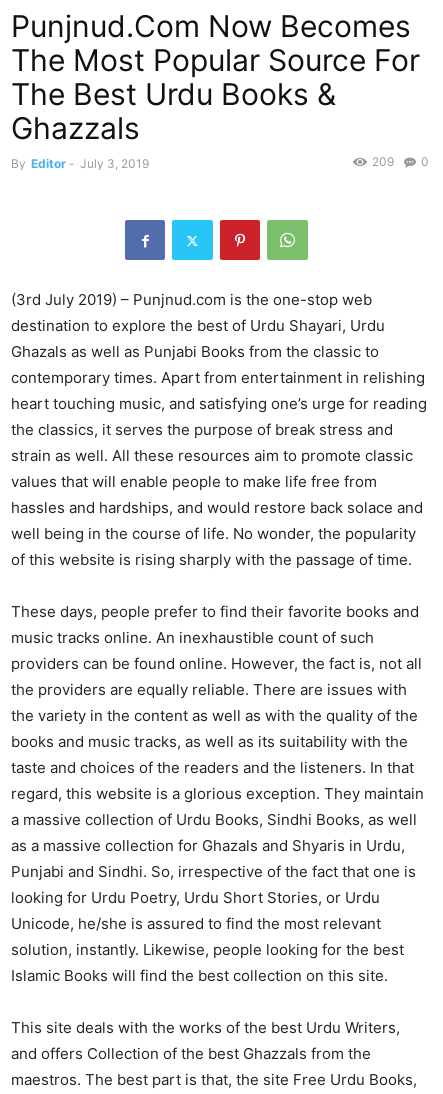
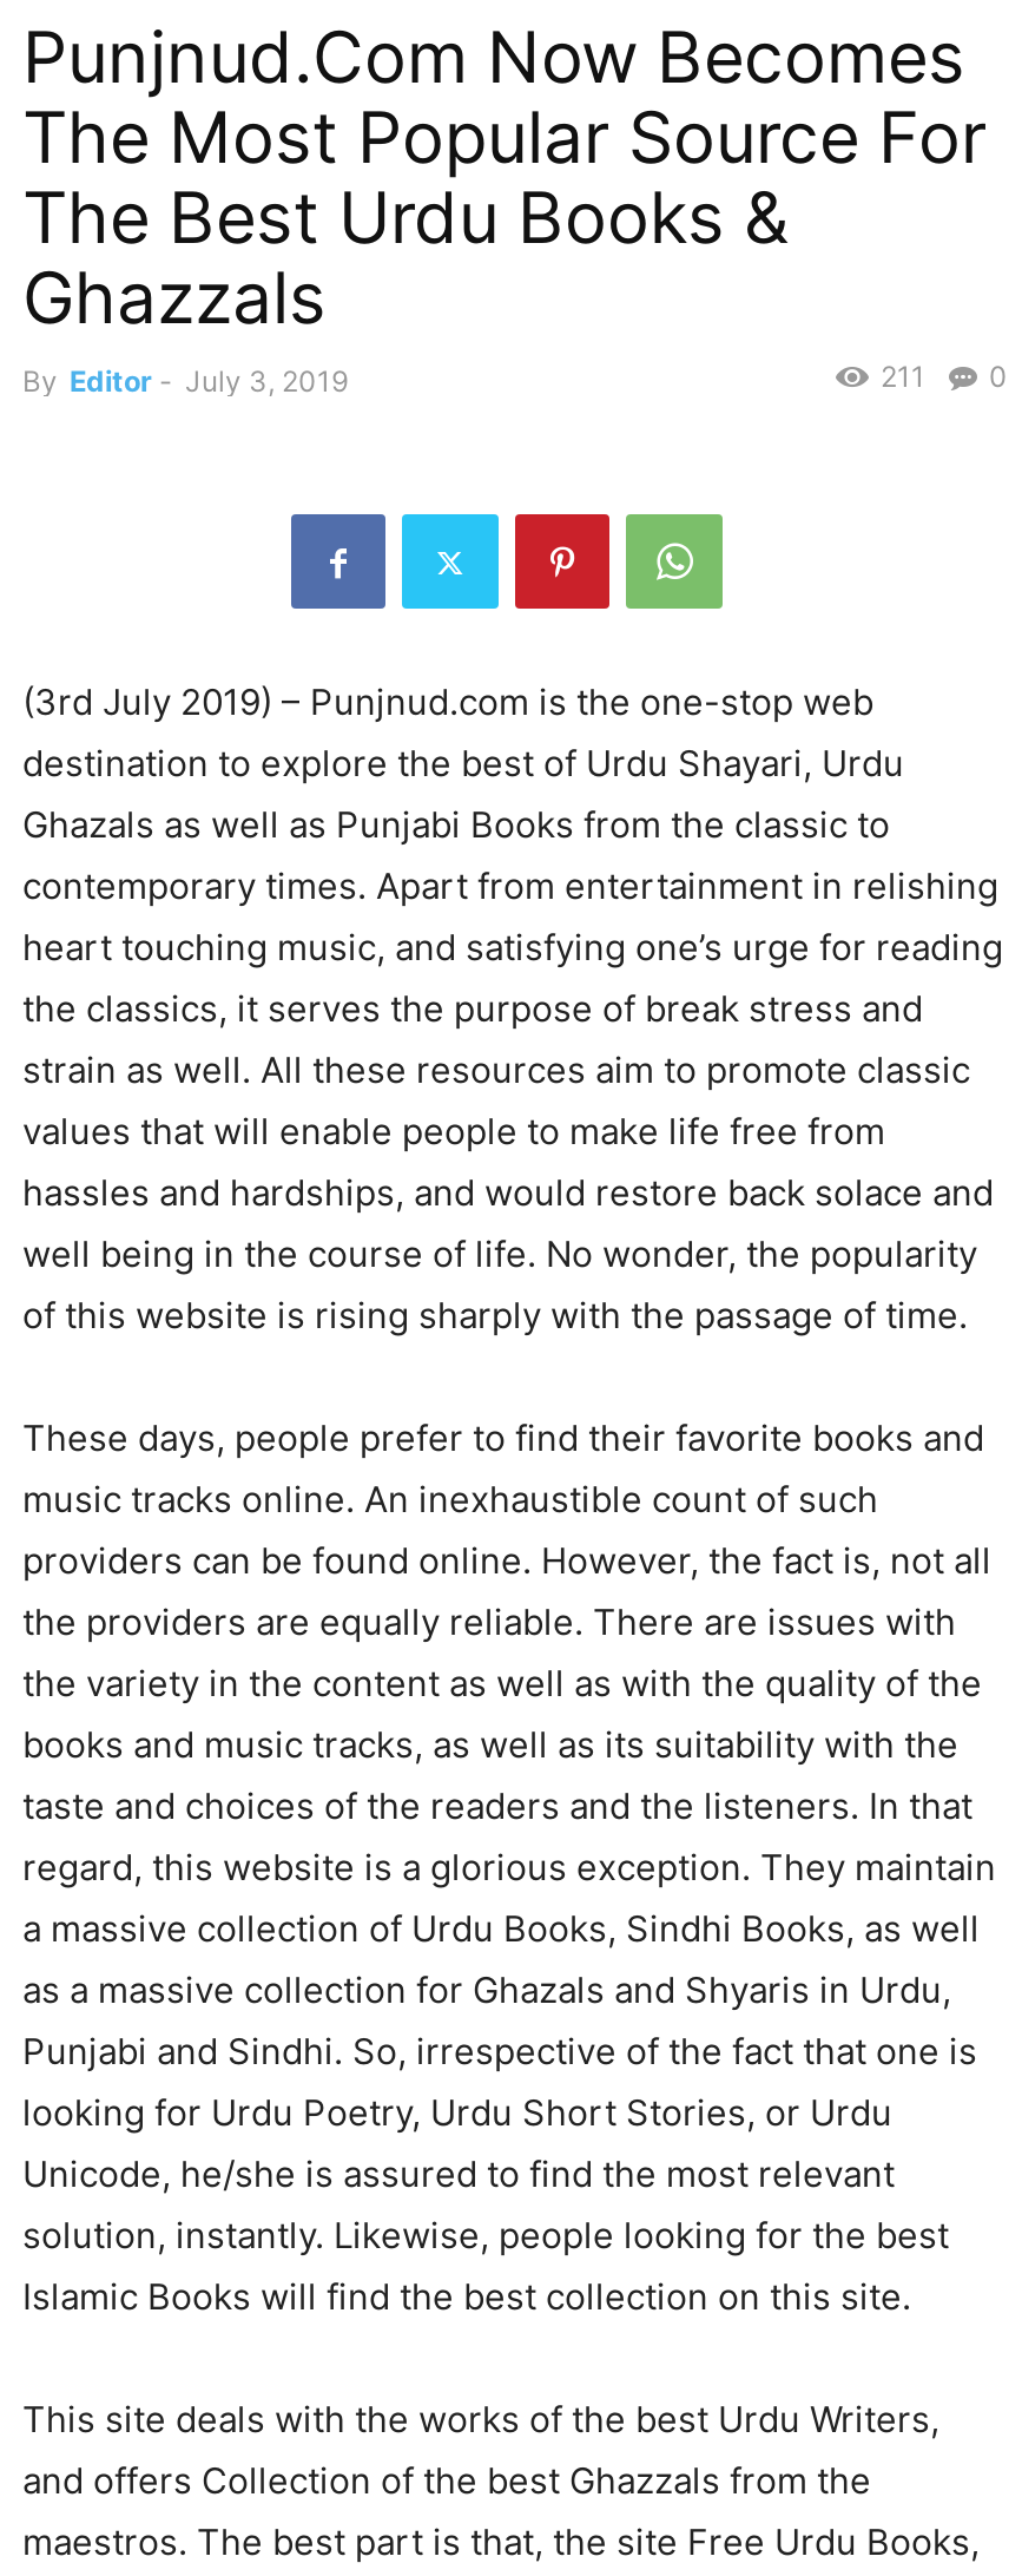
[372,154,429,169] 209 0 -> [881,359,1008,394] 211 0

